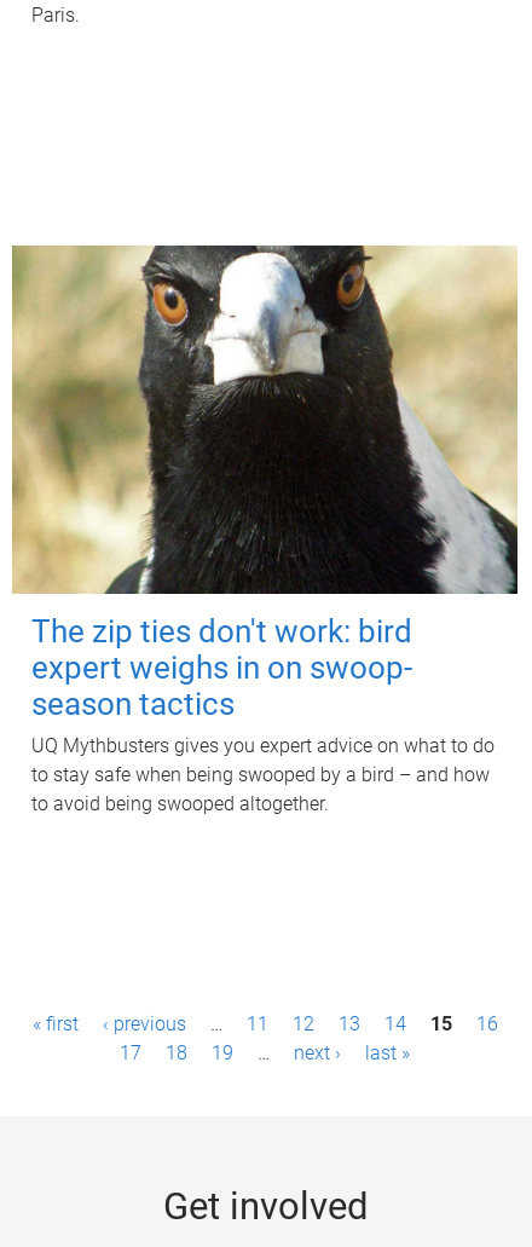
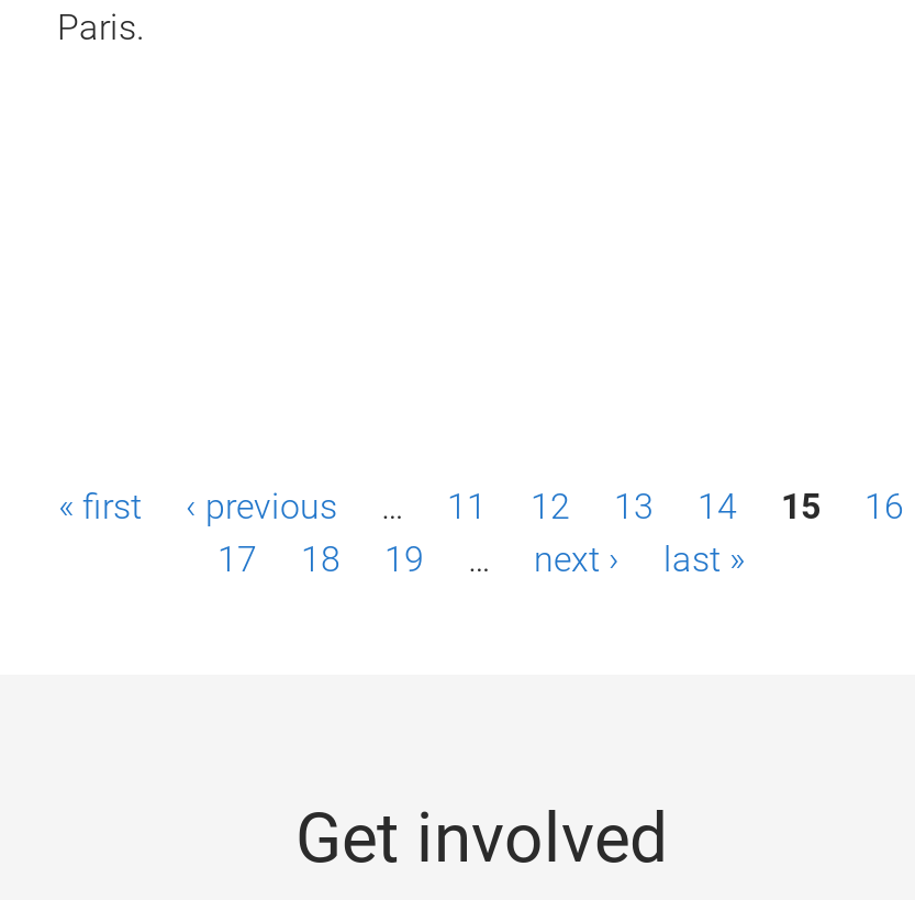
[11,244,519,815] [image] | The zip ties don't work: bird | expert weighs in on swoop- | season tactics | UQ Mythbusters gives you expert advice on what to do | to stay safe when being swooped by a bird – and how | to avoid being swooped altogether. -> none

